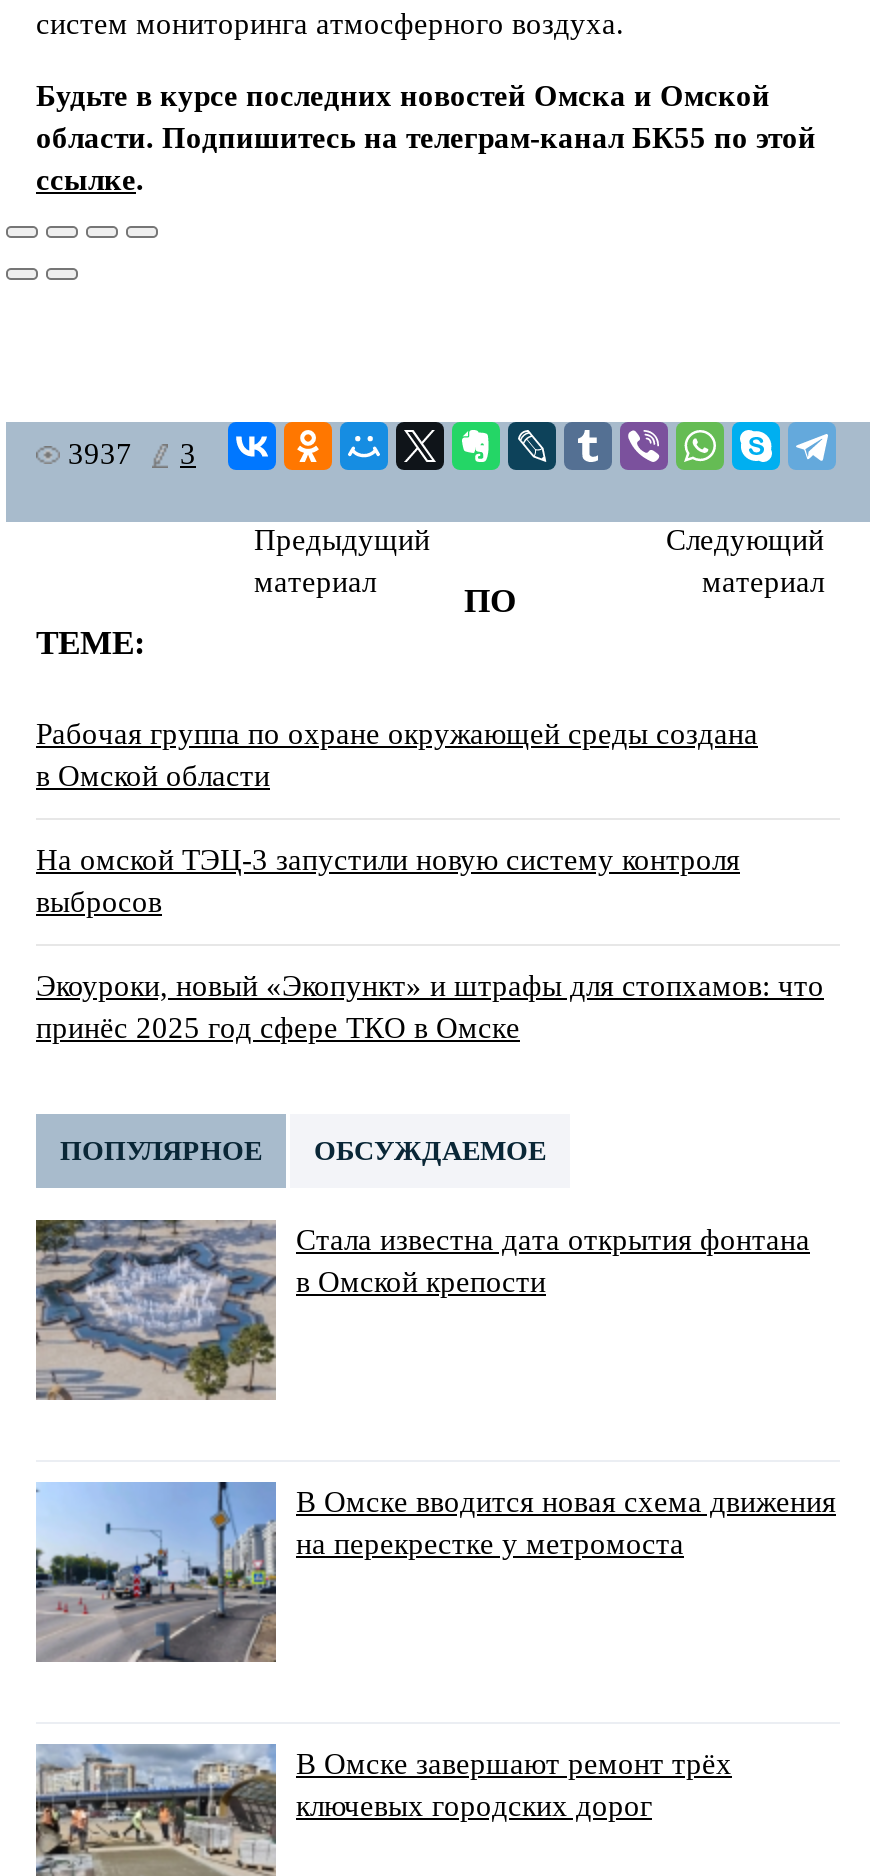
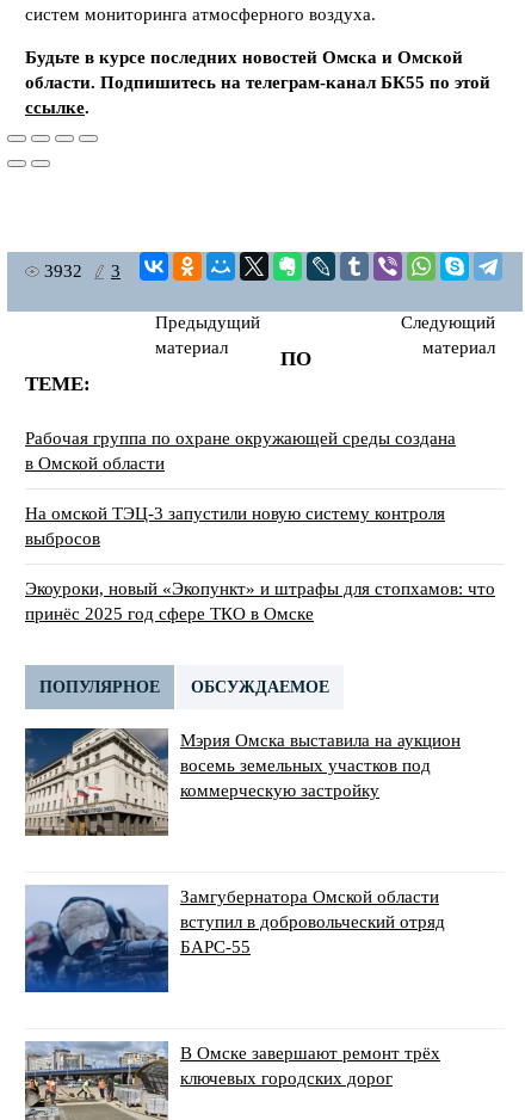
[68,438,196,470] 3937 3 -> [44,262,121,281] 3932 3
[34,1218,810,1400] [image] | Стала известна дата открытия фонтана | в Омской крепости -> [25,727,461,836] [image] | Мэрия Омска выставила на аукцион | восемь земельных участков под | коммерческую застройку
[34,1480,836,1664] [image] | В Омске вводится новая схема движения | на перекрестке у метромоста -> [24,885,445,993] [image] | Замгубернатора Омской области | вступил в добровольческий отряд | БАРС-55

